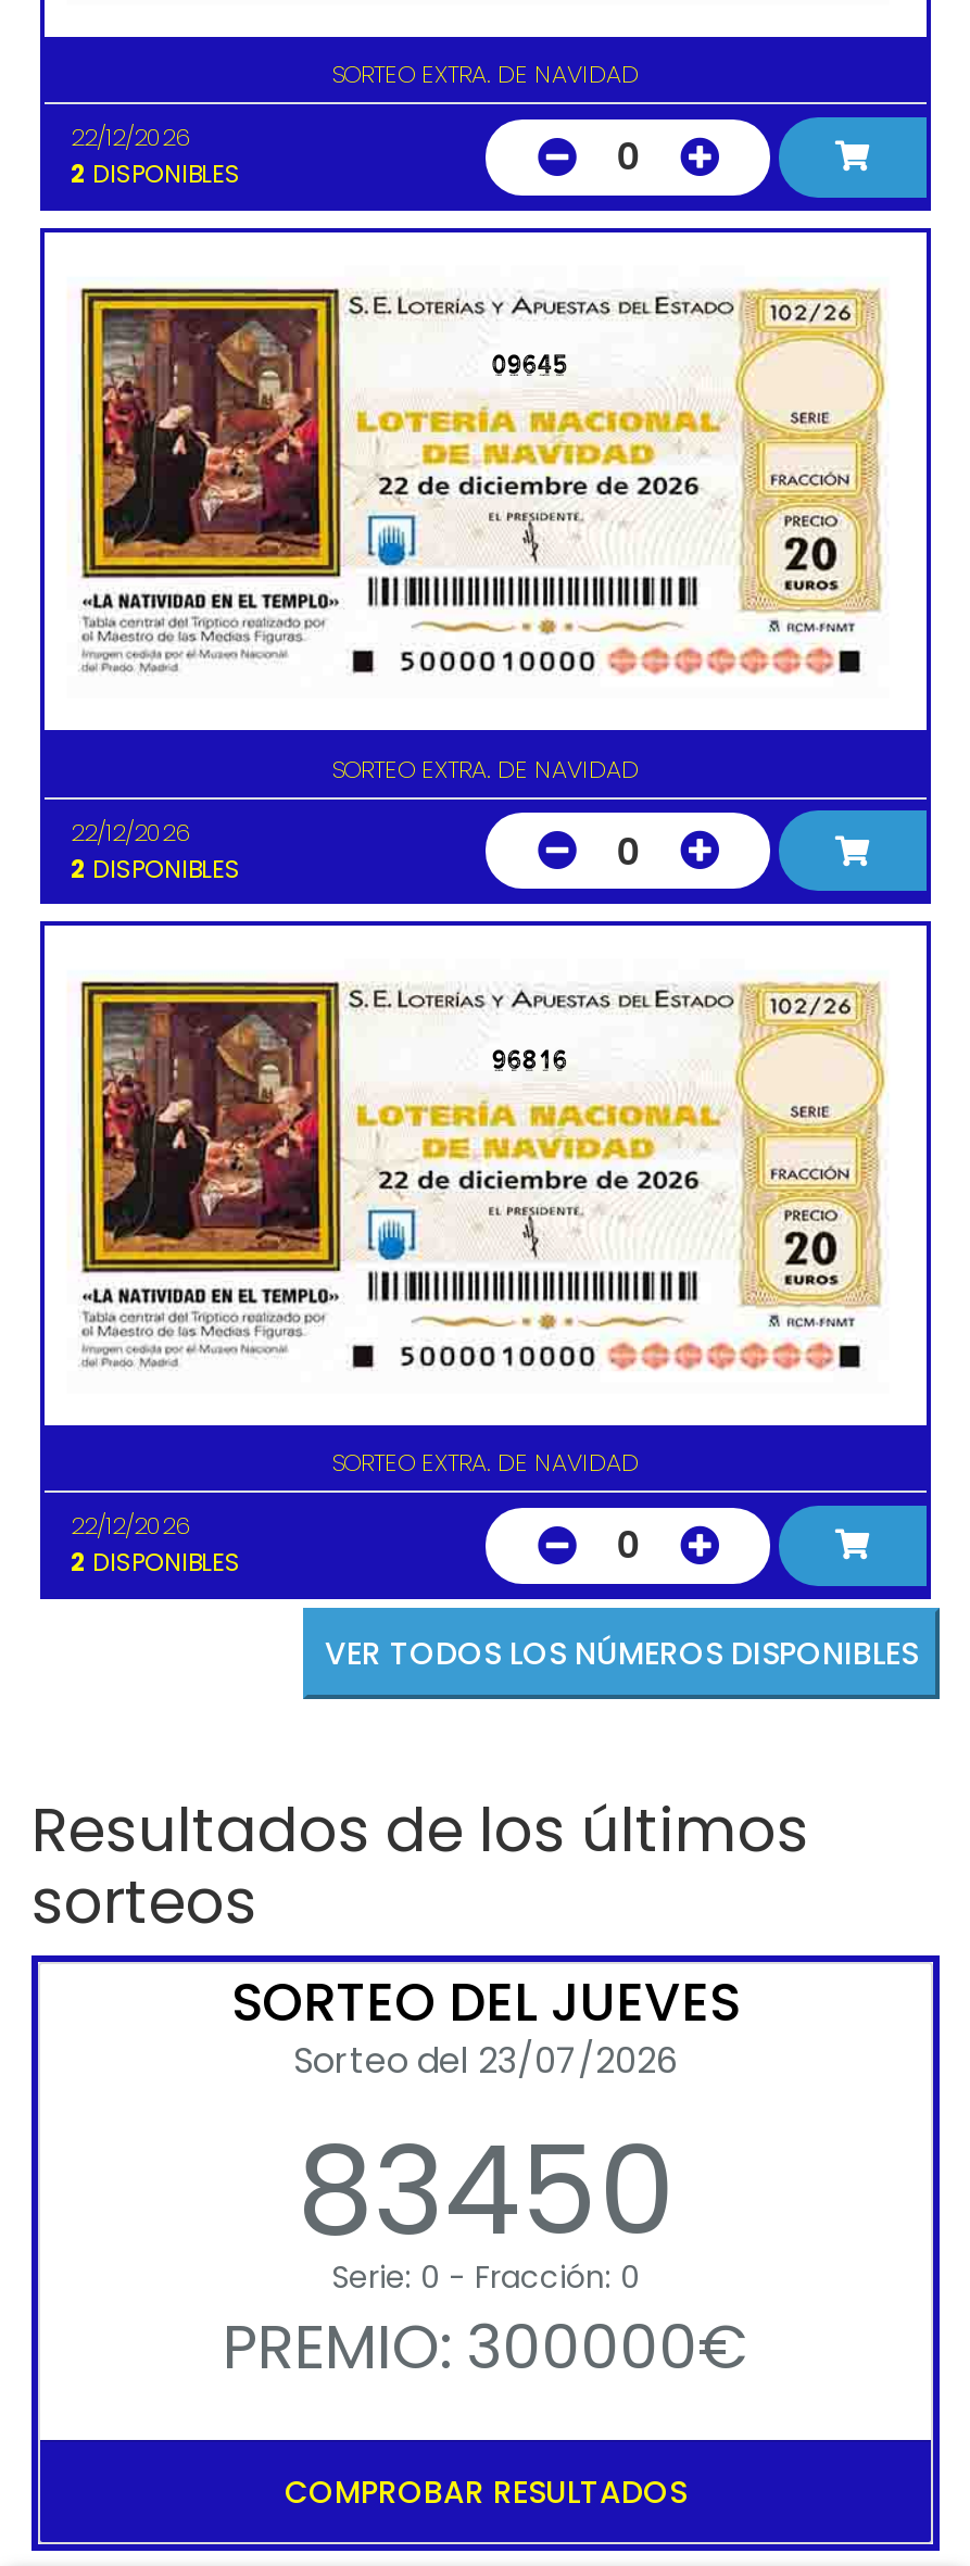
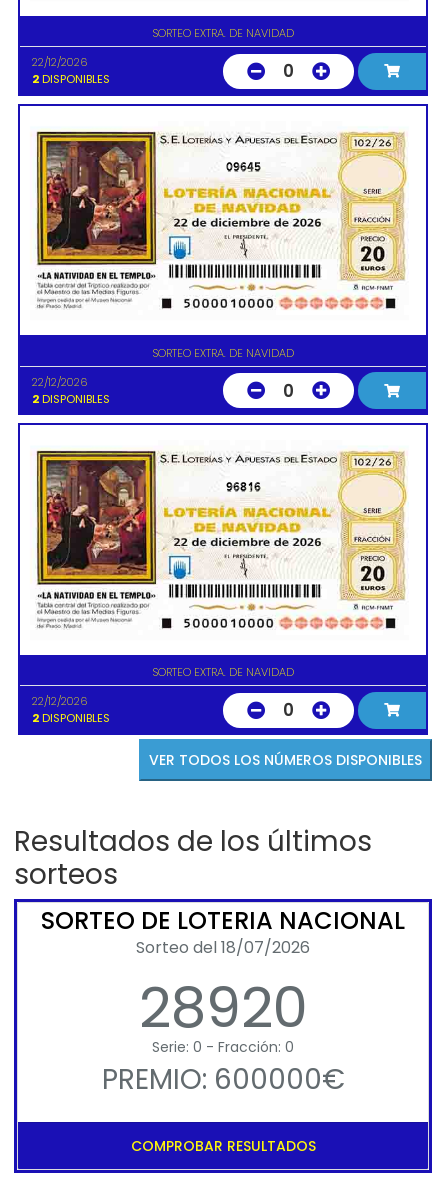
[231,1966,740,2276] SORTEO DEL JUEVES | Sorteo del 23/07/2026 | 83450 -> [41,904,405,1047] SORTEO DE LOTERIA NACIONAL | Sorteo del 18/07/2026 | 28920
[223,2305,748,2389] PREMIO: 300000€ -> [101,1060,344,1099] PREMIO: 600000€

